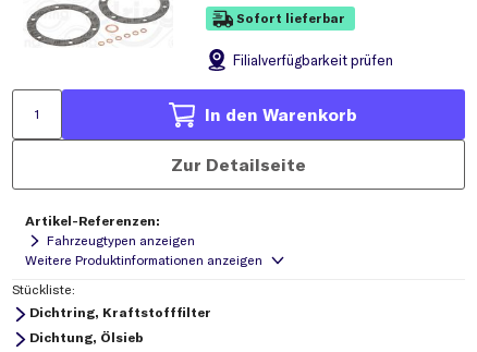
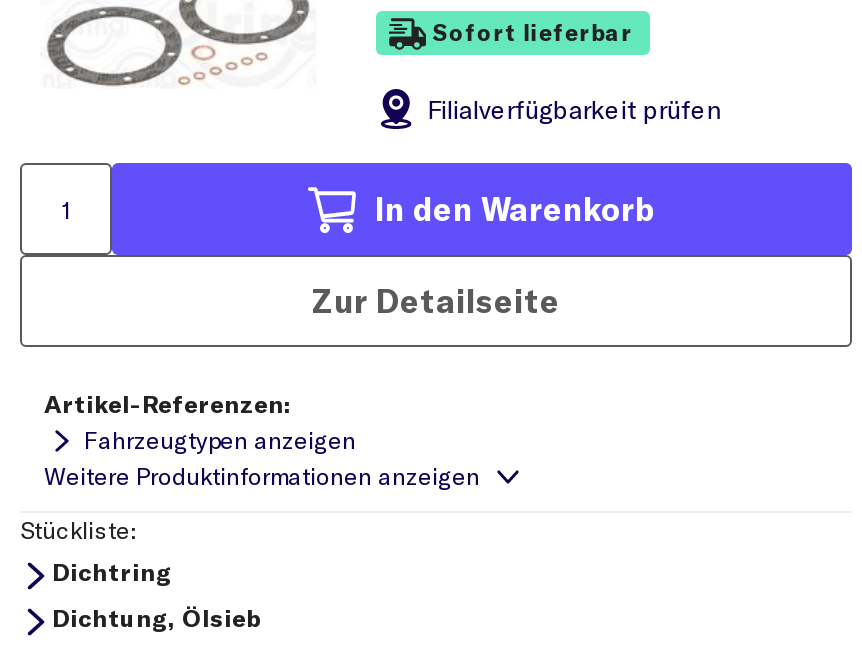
[29,304,211,320] Dichtring, Kraftstofffilter -> [52,558,172,588] Dichtring

